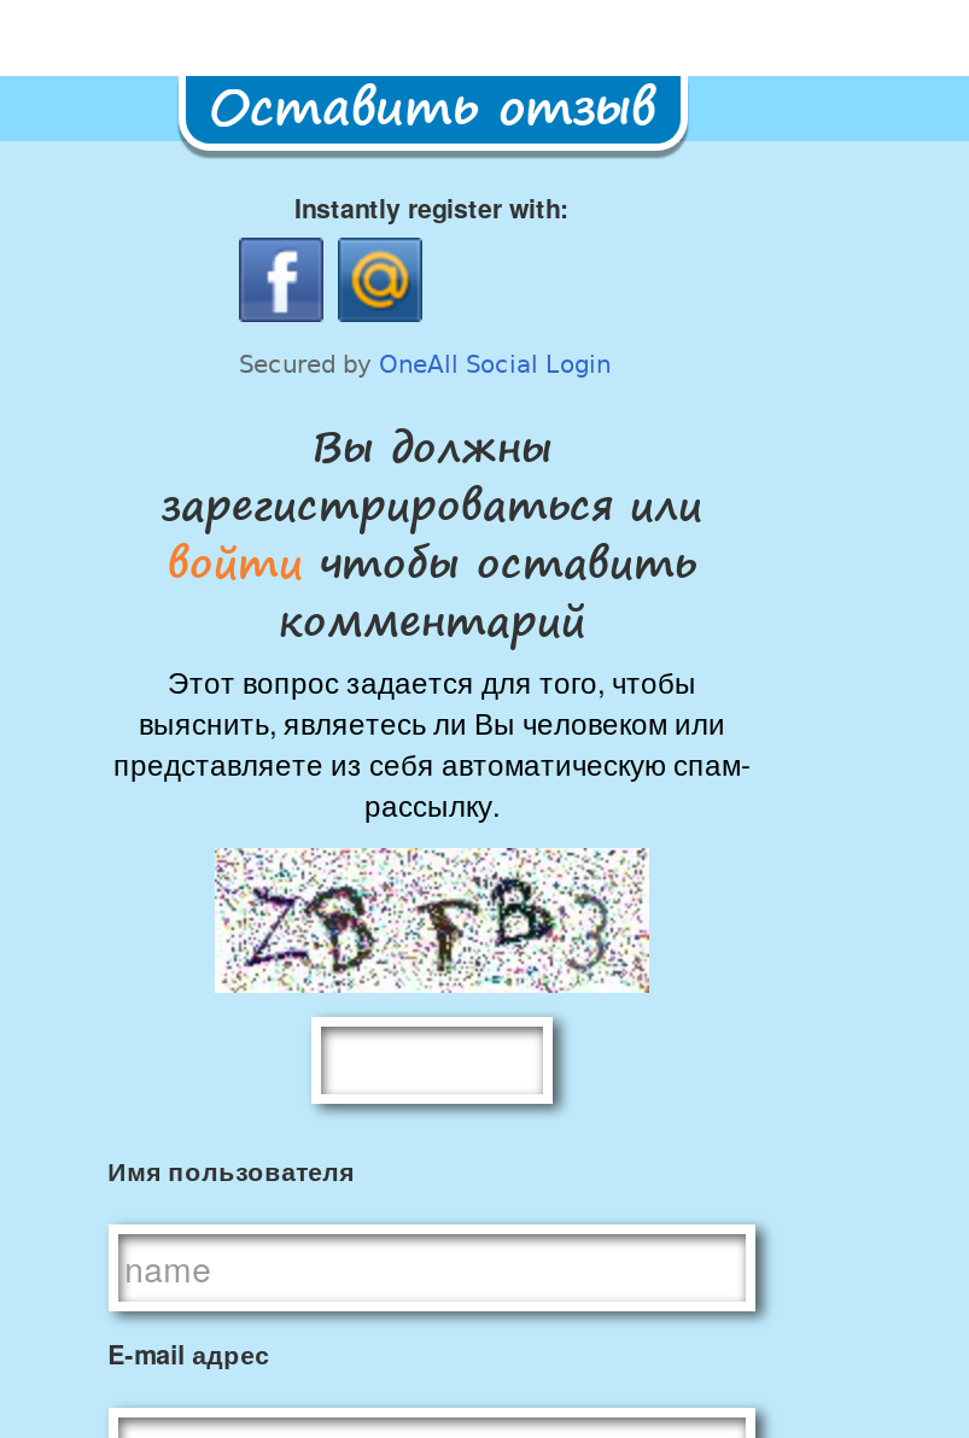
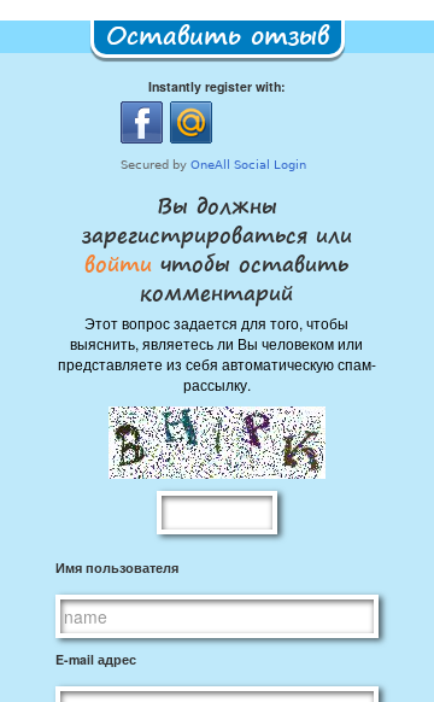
[215,846,652,995] [image] -> [108,405,325,480] [image]

